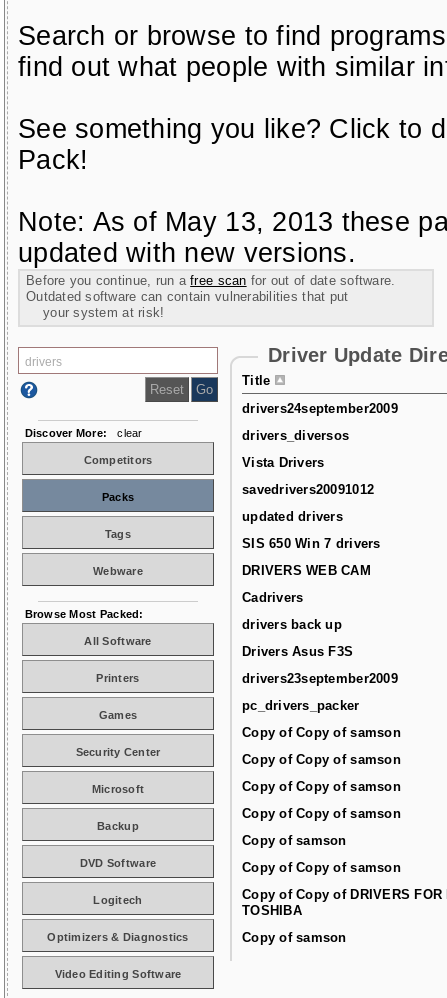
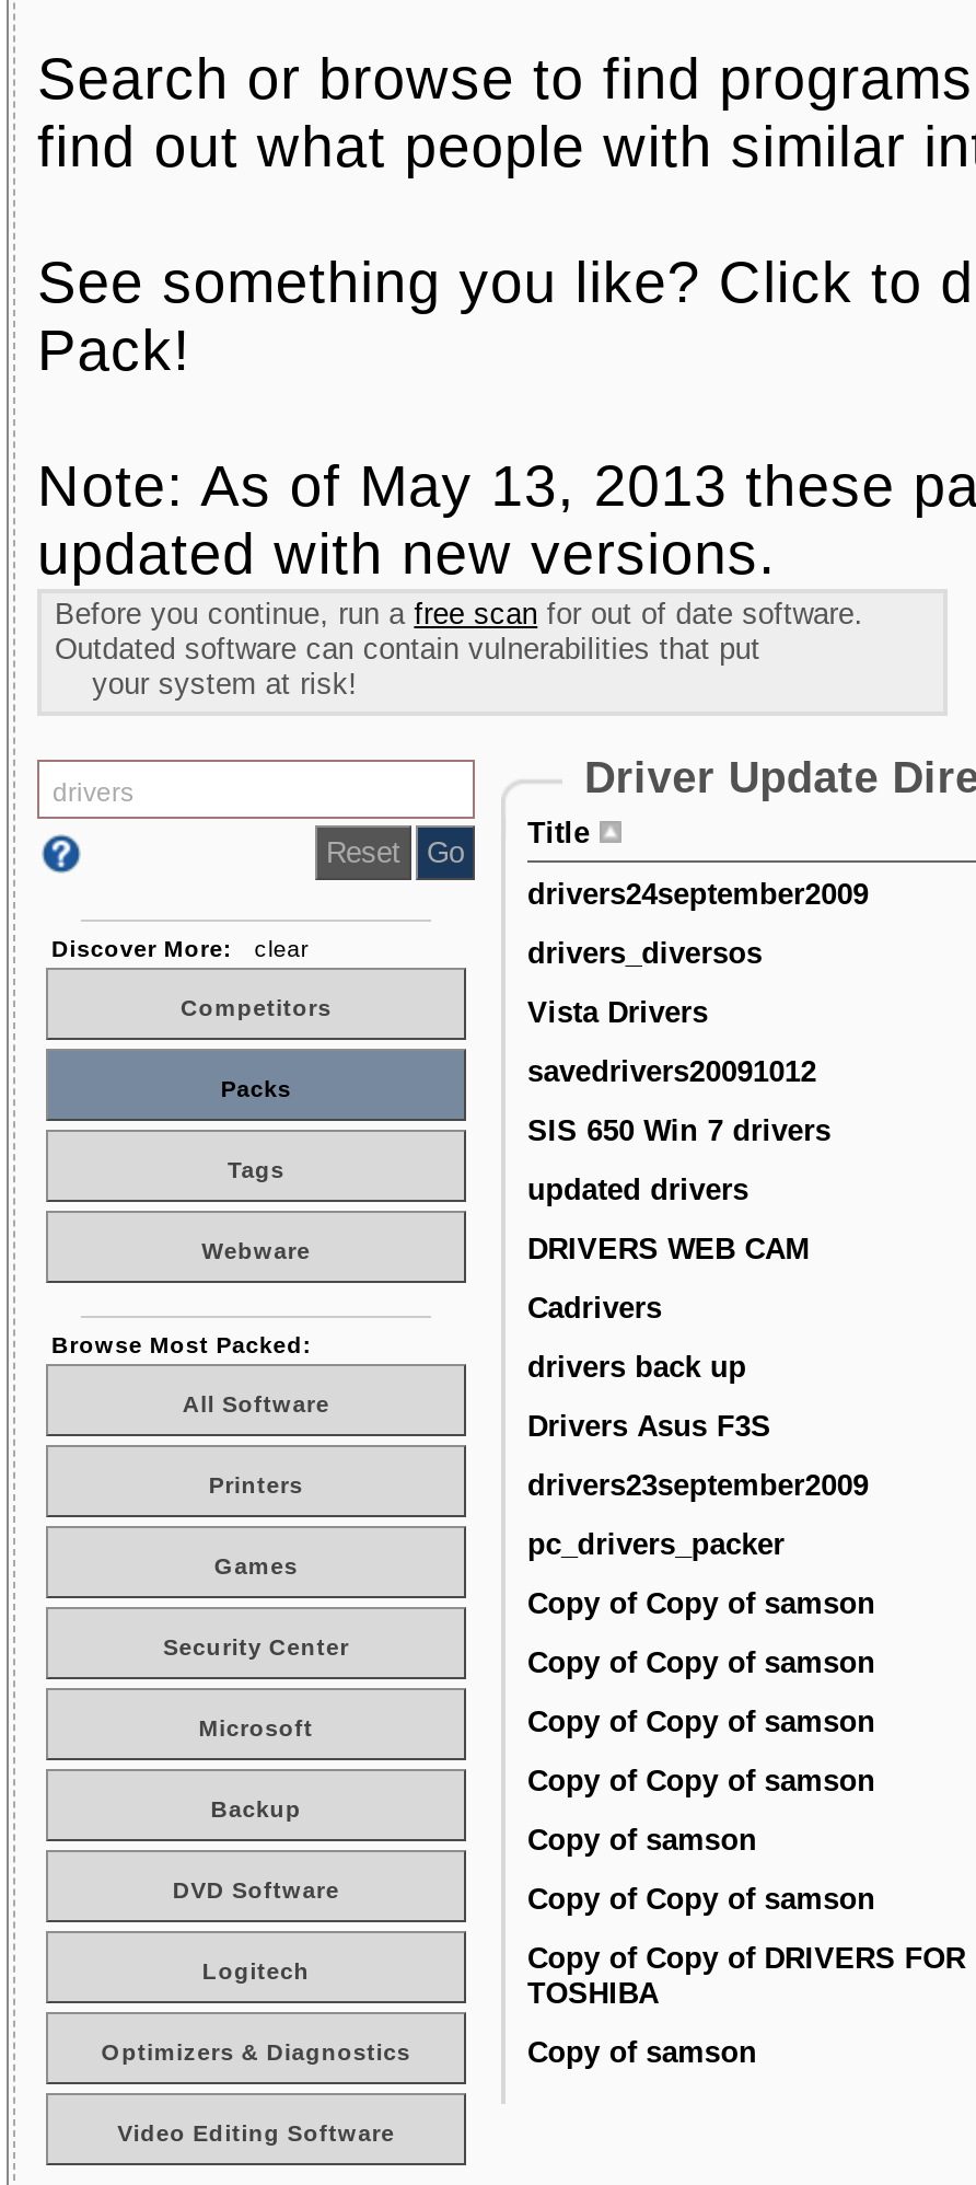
moved [242,509,343,524] -> [527,1174,748,1206]: updated drivers
moved [242,536,381,551] -> [527,1114,831,1147]: SIS 650 Win 7 drivers

